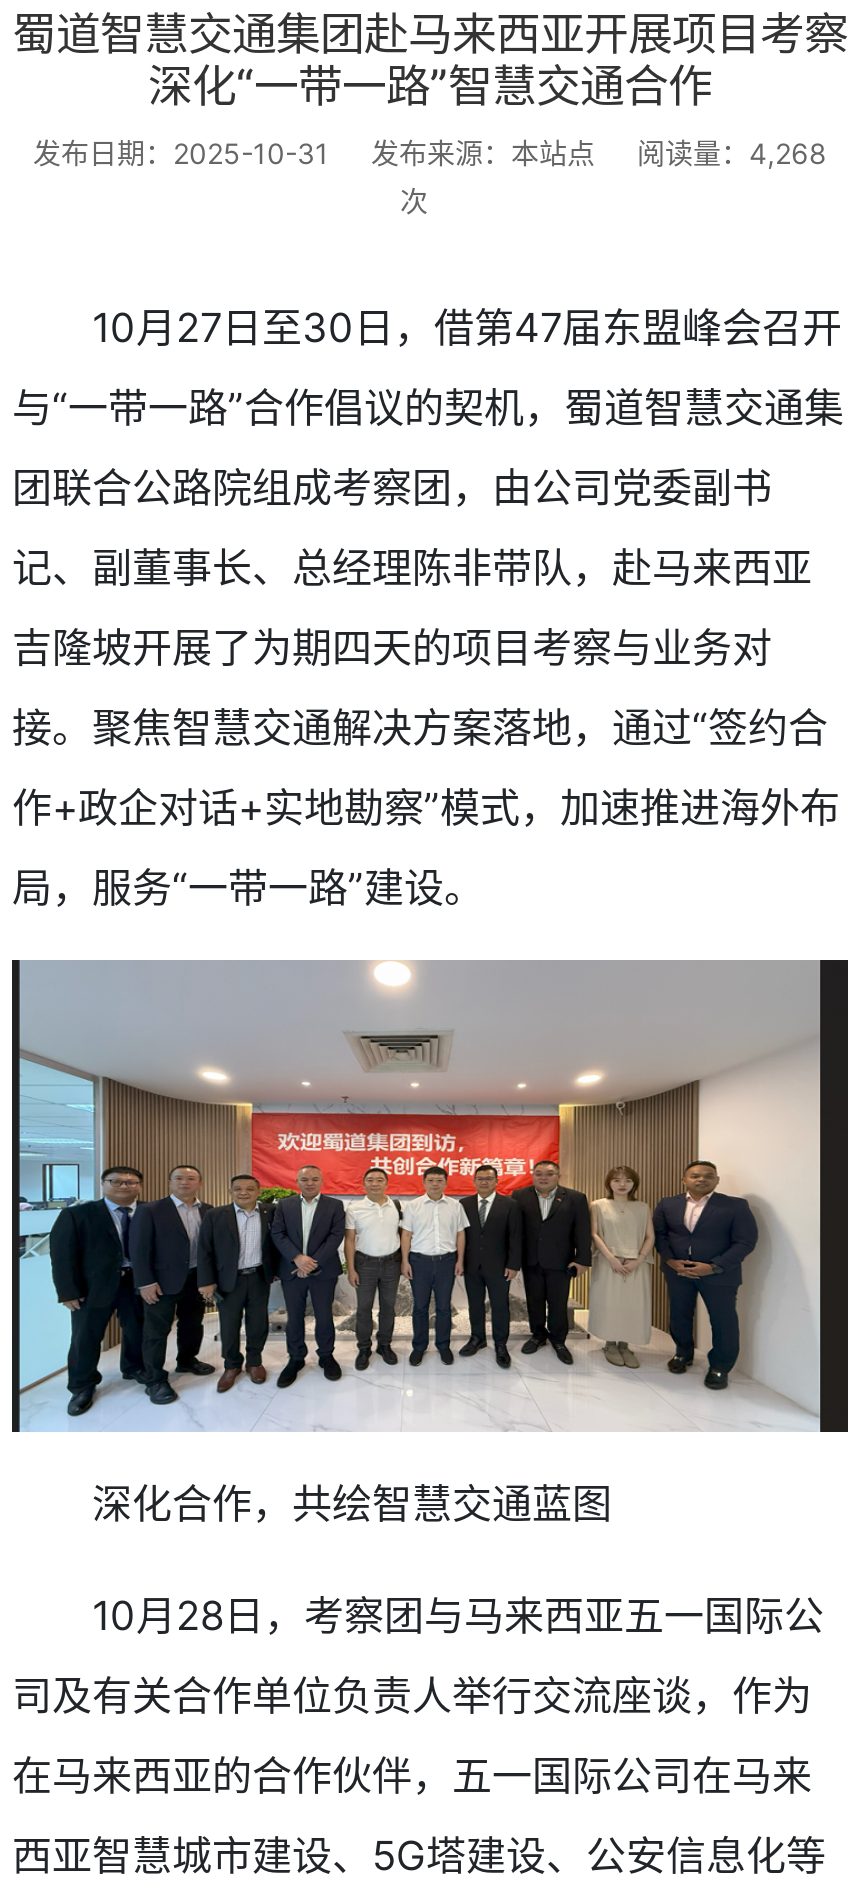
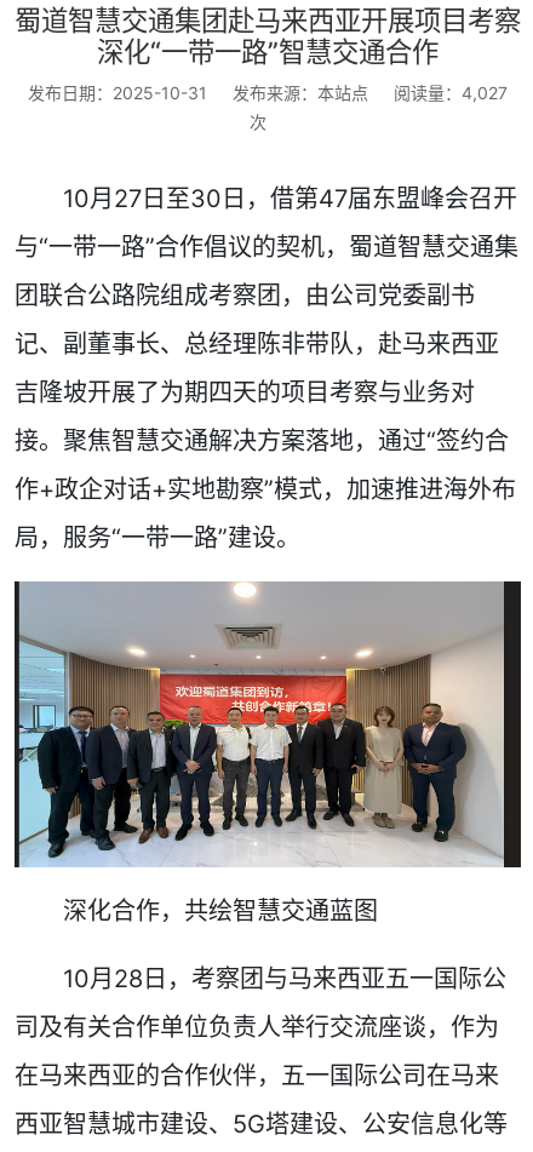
[33,136,827,170] 发布日期：2025-10-31 发布来源：本站点 阅读量：4,268 -> [28,82,508,103] 发布日期：2025-10-31 发布来源：本站点 阅读量：4,027

